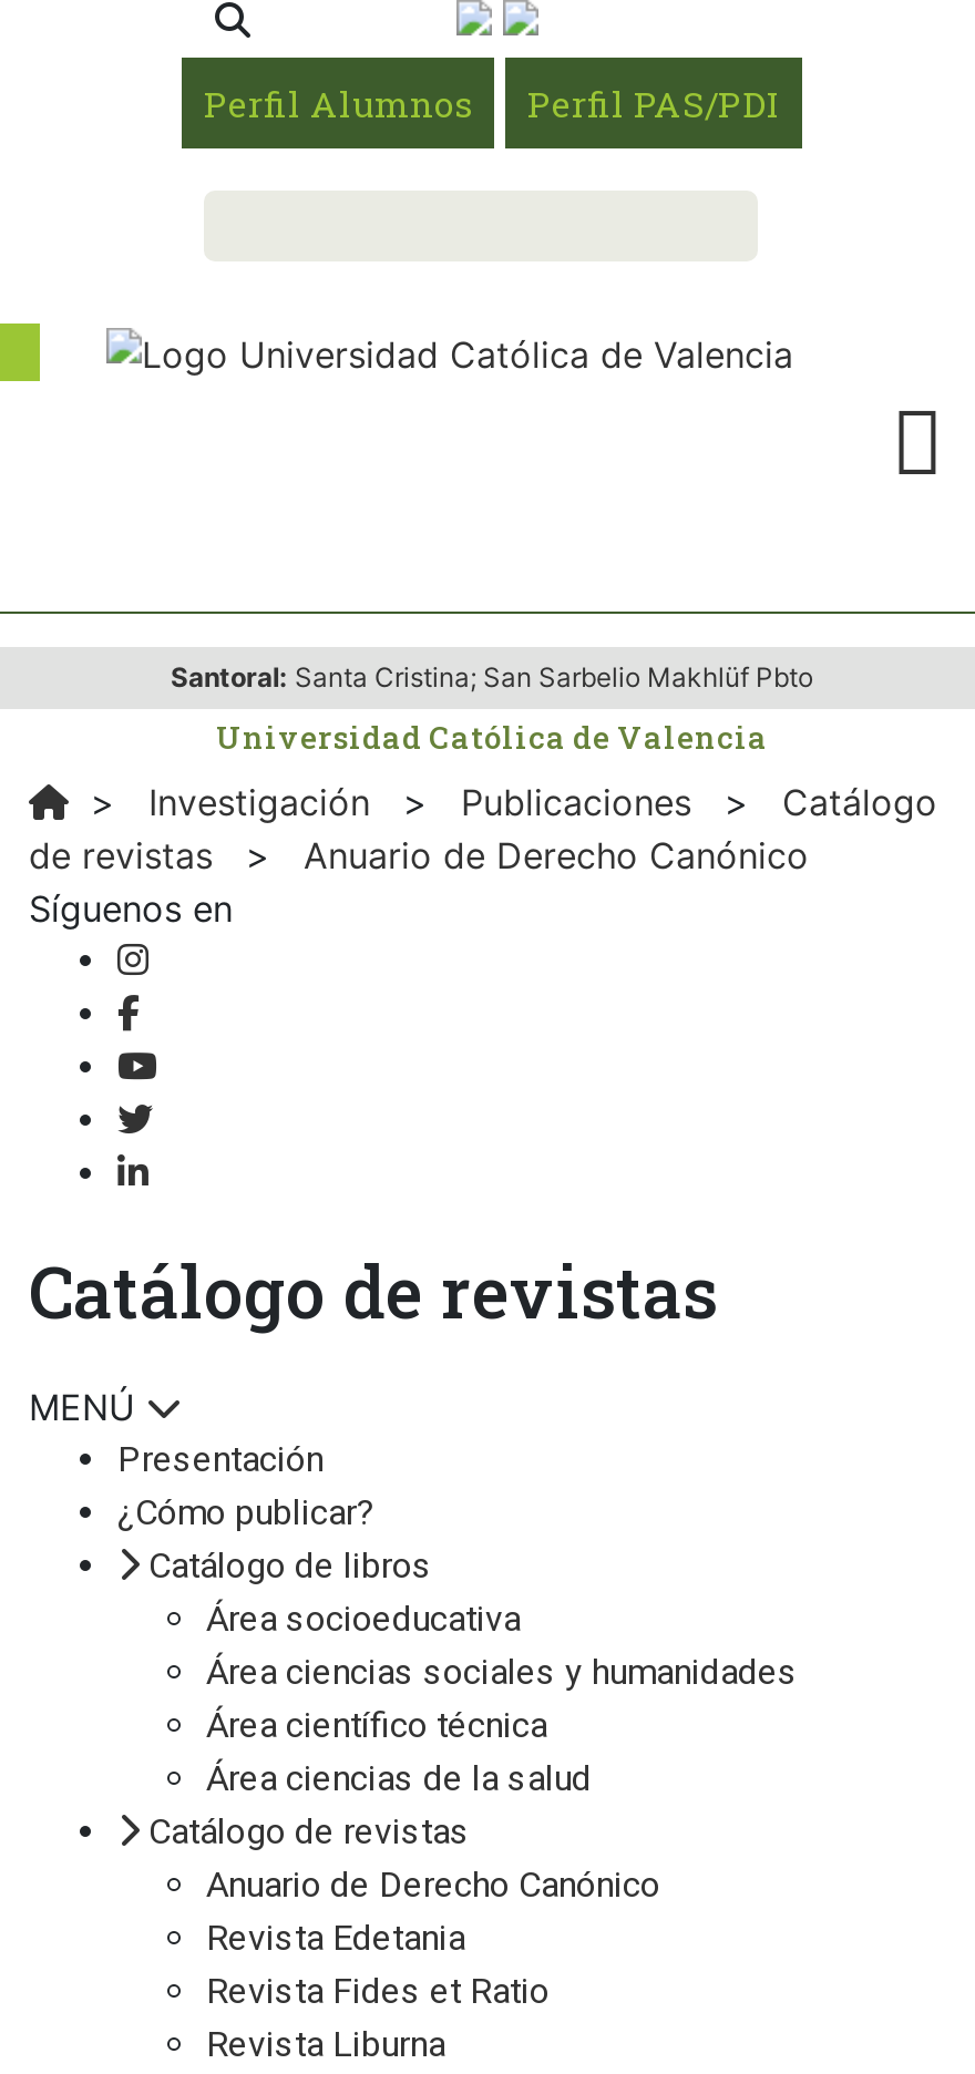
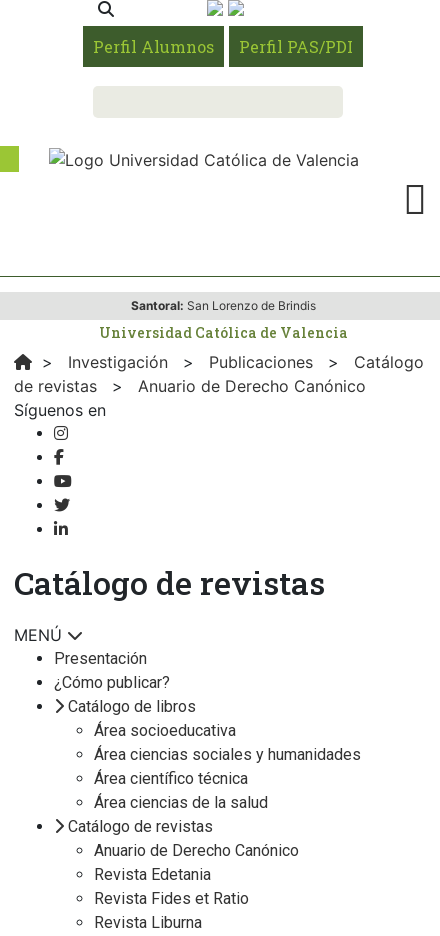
[171,660,813,694] Santoral: Santa Cristina; San Sarbelio Makhlüf Pbto -> [130,298,315,313] Santoral: San Lorenzo de Brindis

